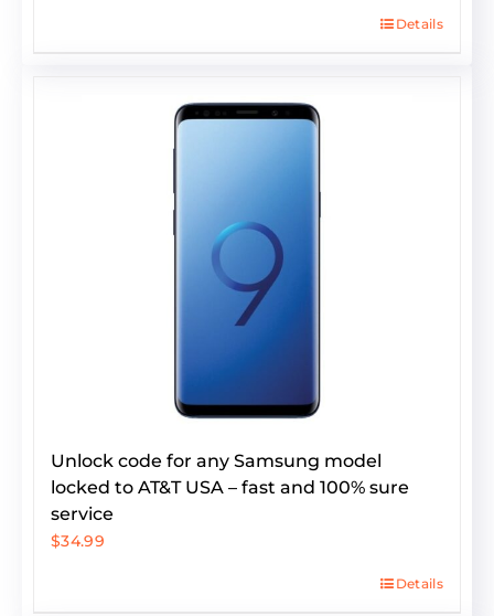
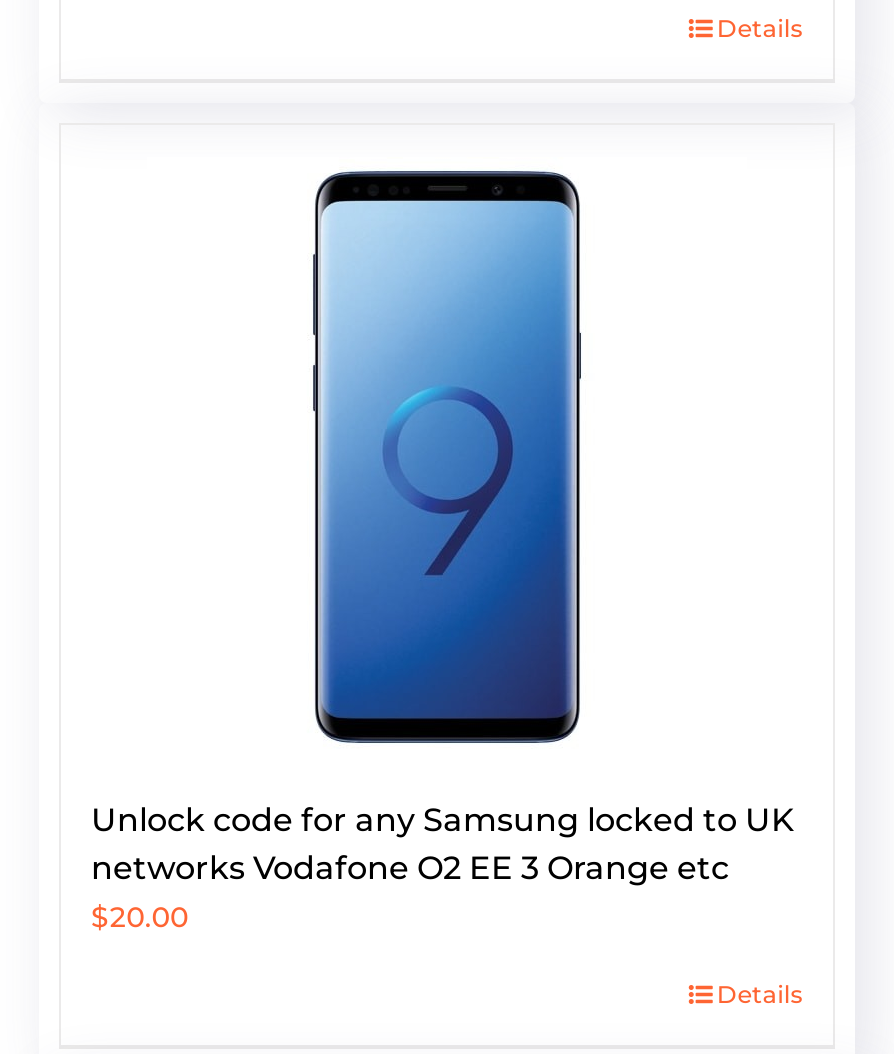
[51,451,409,551] Unlock code for any Samsung model | locked to AT&T USA – fast and 100% sure | service | $34.99 -> [91,801,795,935] Unlock code for any Samsung locked to UK | networks Vodafone O2 EE 3 Orange etc | $20.00

